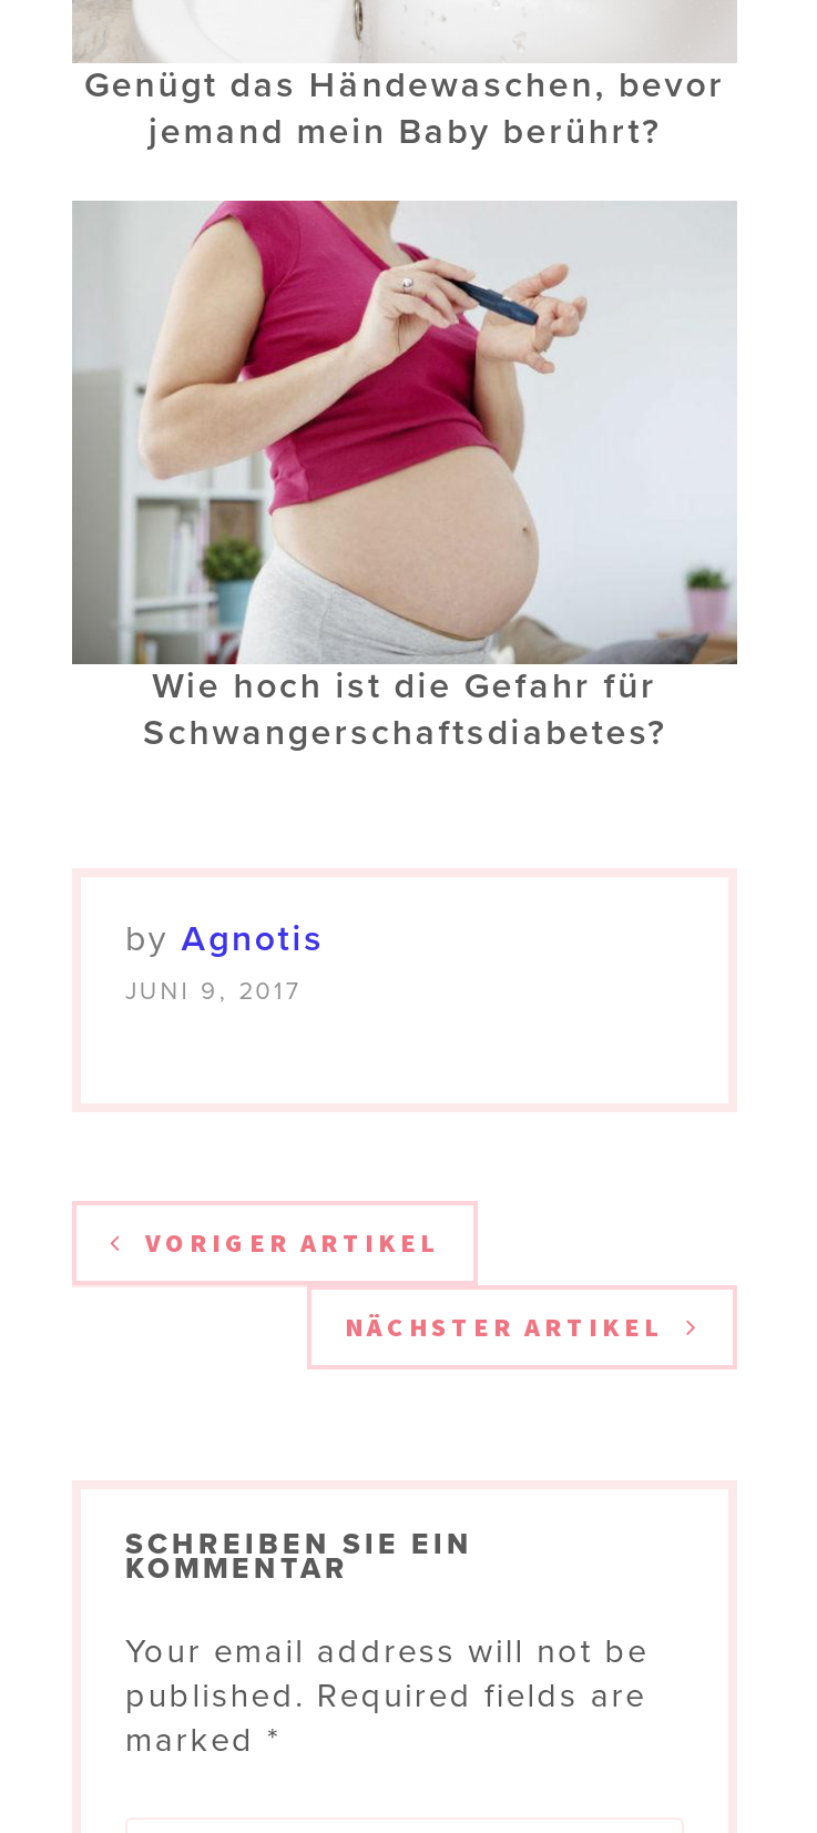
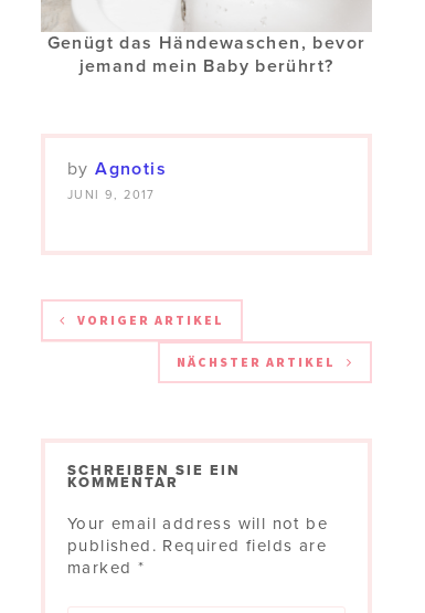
[72,197,739,754] [image] | Wie hoch ist die Gefahr für | Schwangerschaftsdiabetes? -> none

